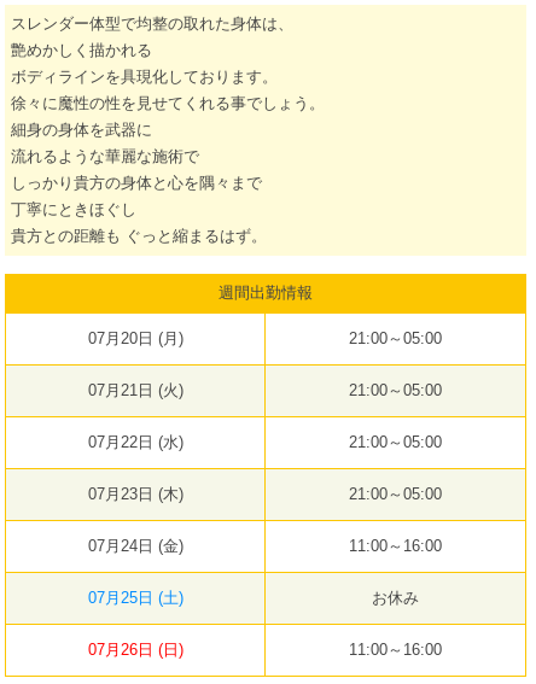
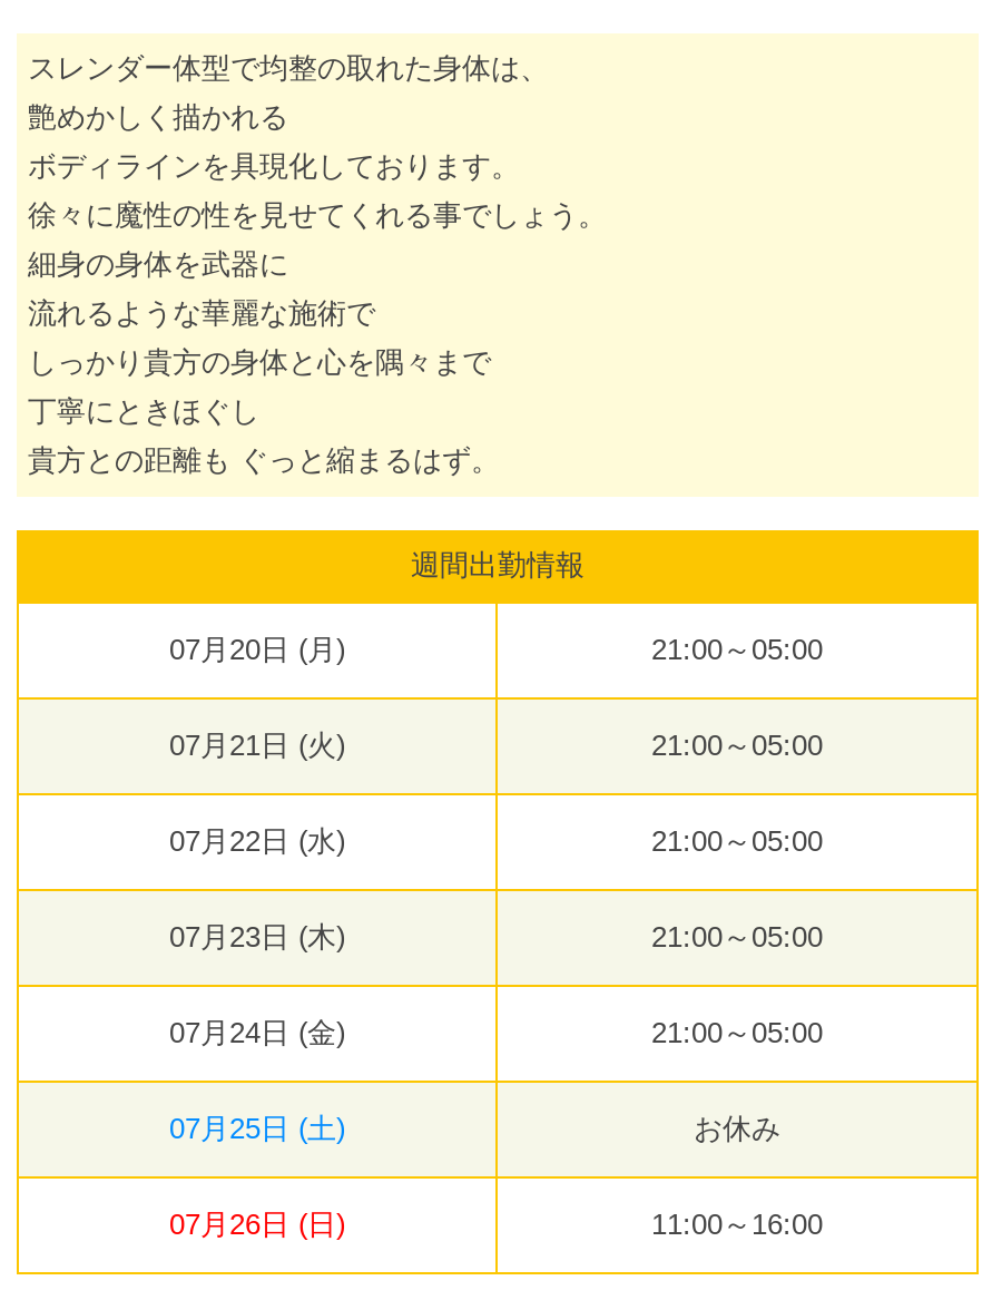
[349,536,442,555] 11:00～16:00 -> [651,1015,823,1049] 21:00～05:00

